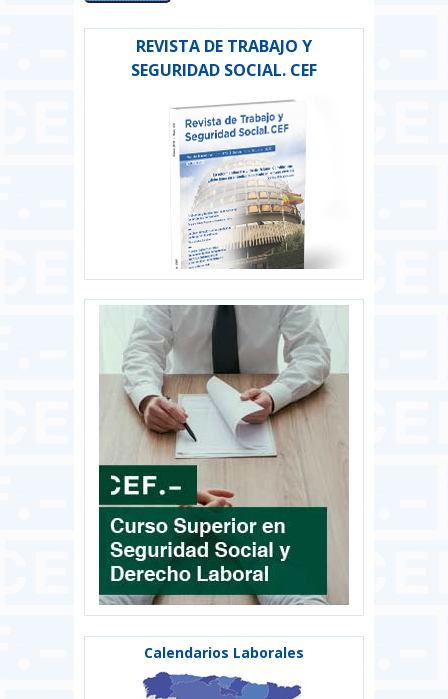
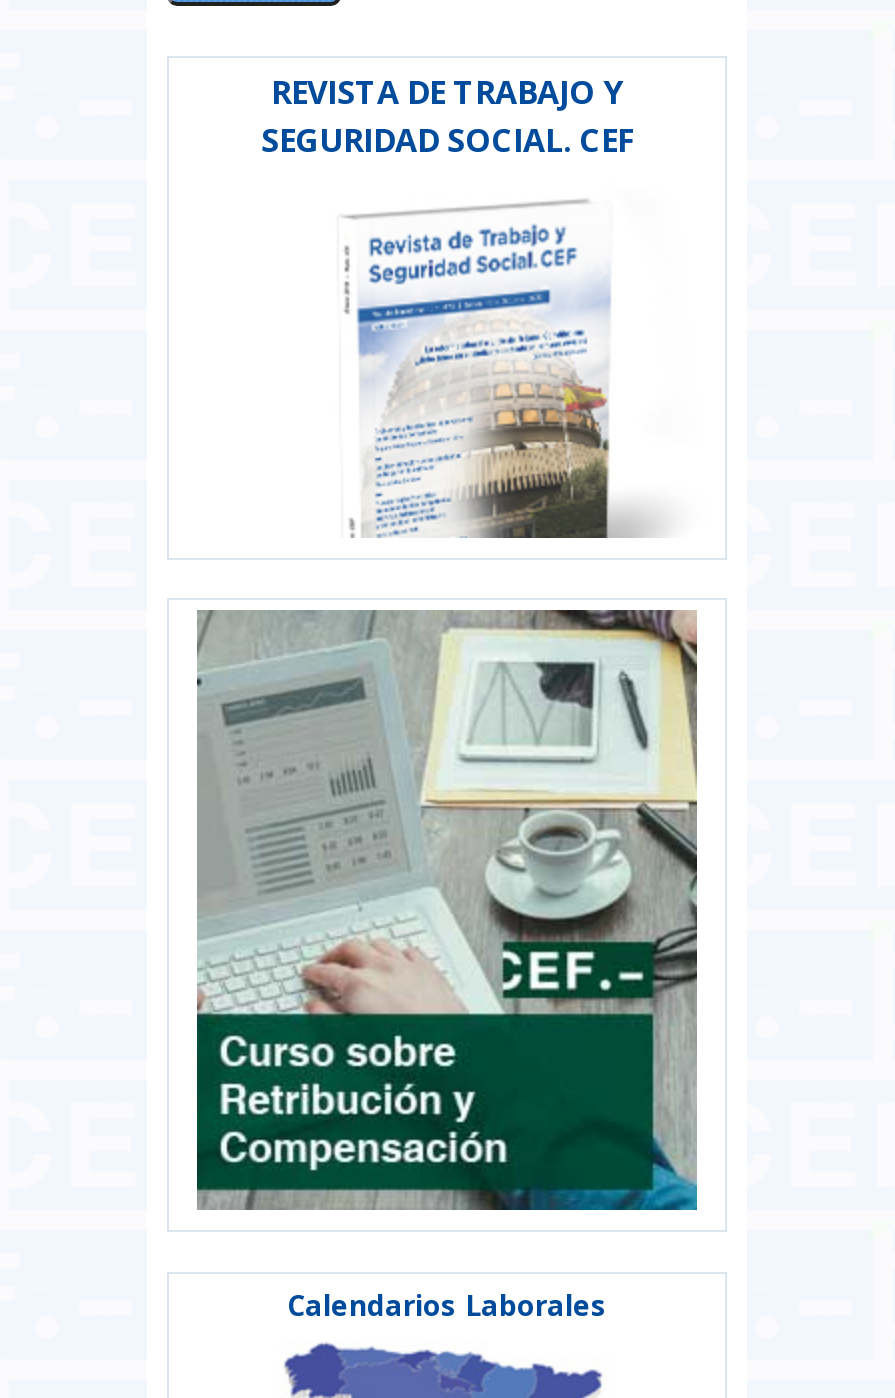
[98,305,349,606] [image] -> [195,610,699,1212] [image]

